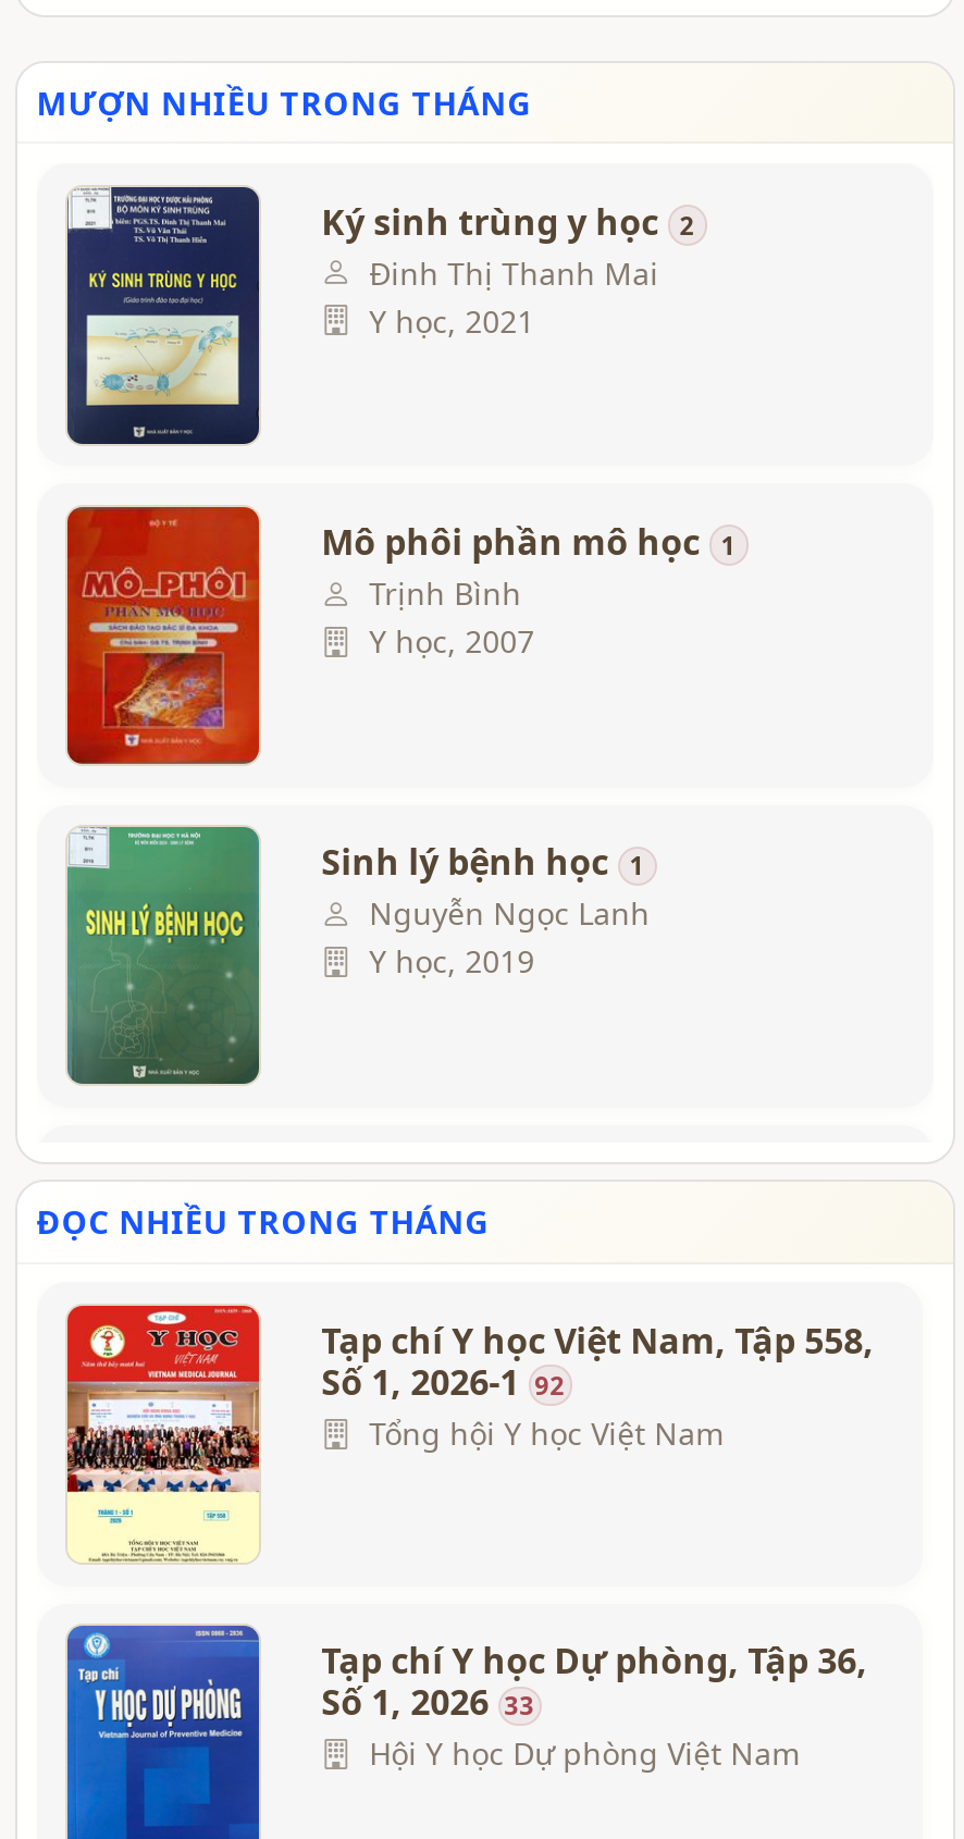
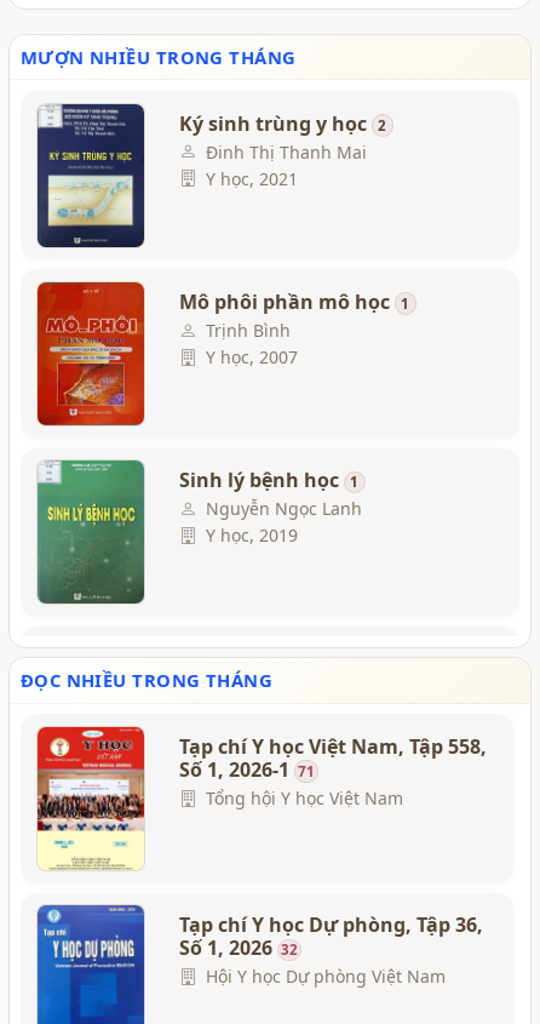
[321,1358,565,1406] Số 1, 2026-1 92 -> [179,756,314,783] Số 1, 2026-1 71
[321,1678,534,1726] Số 1, 2026 33 -> [179,935,297,961] Số 1, 2026 32

